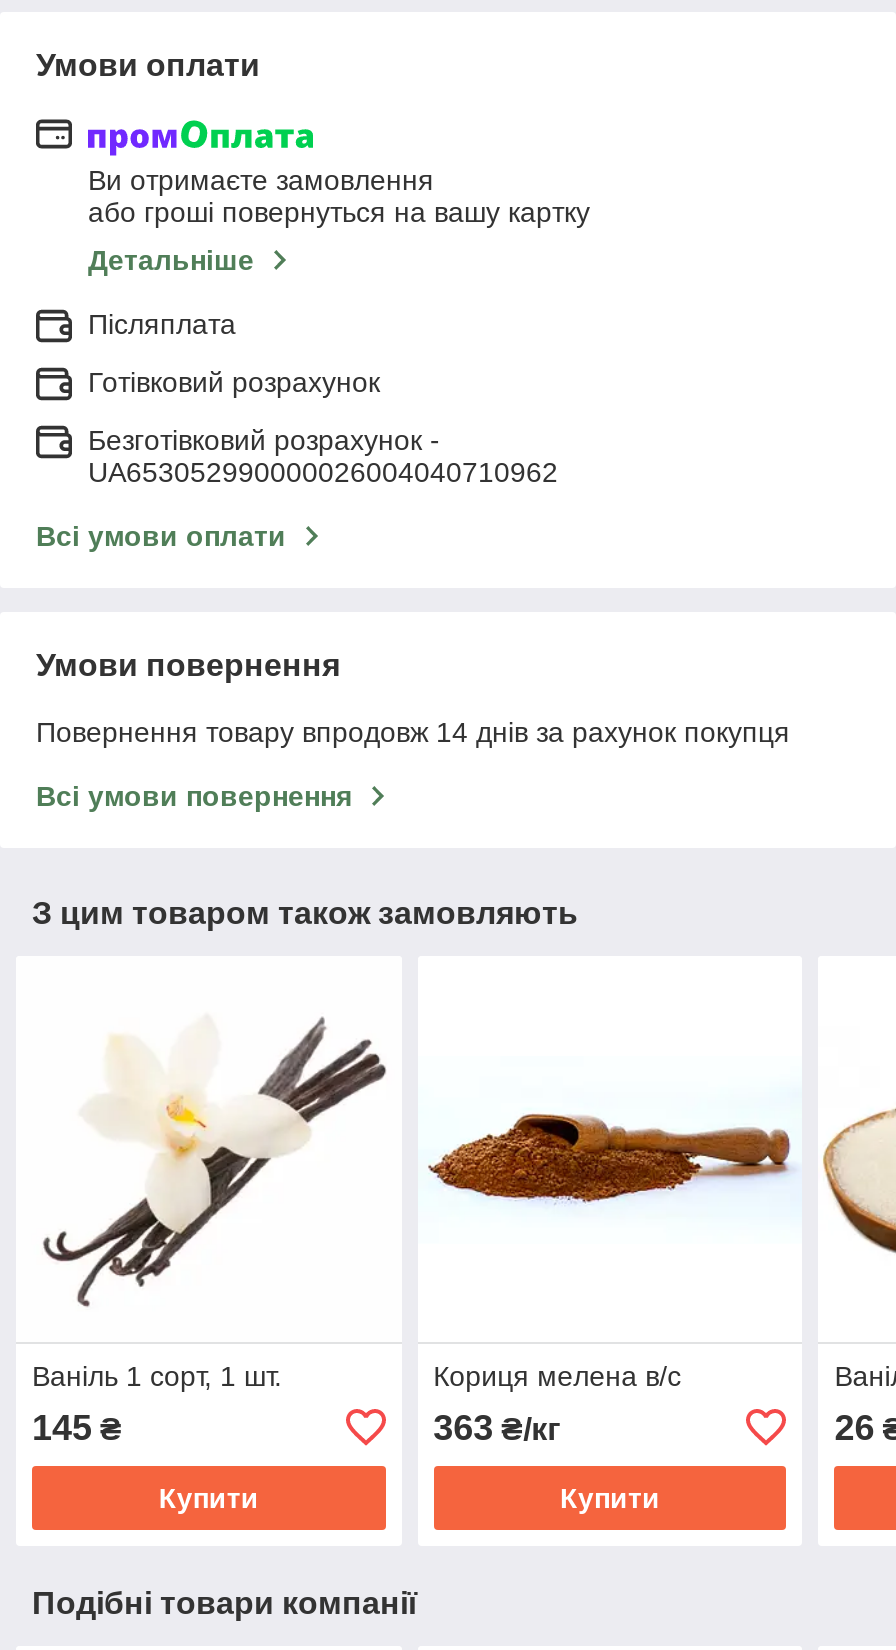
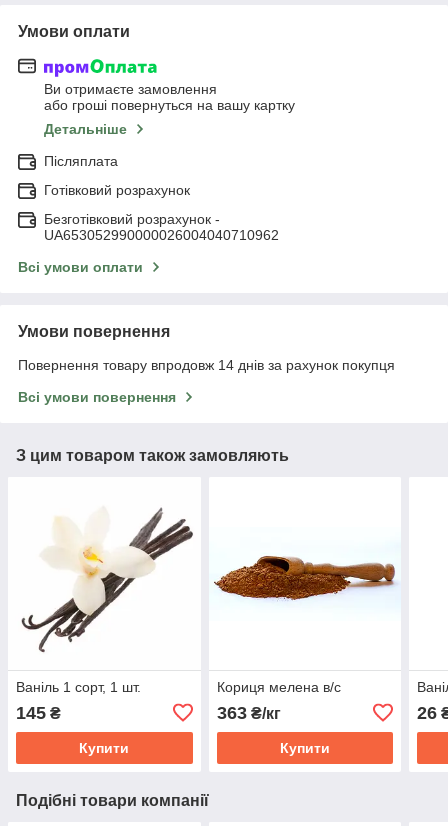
[822,1108,890,1254] [image] -> none

